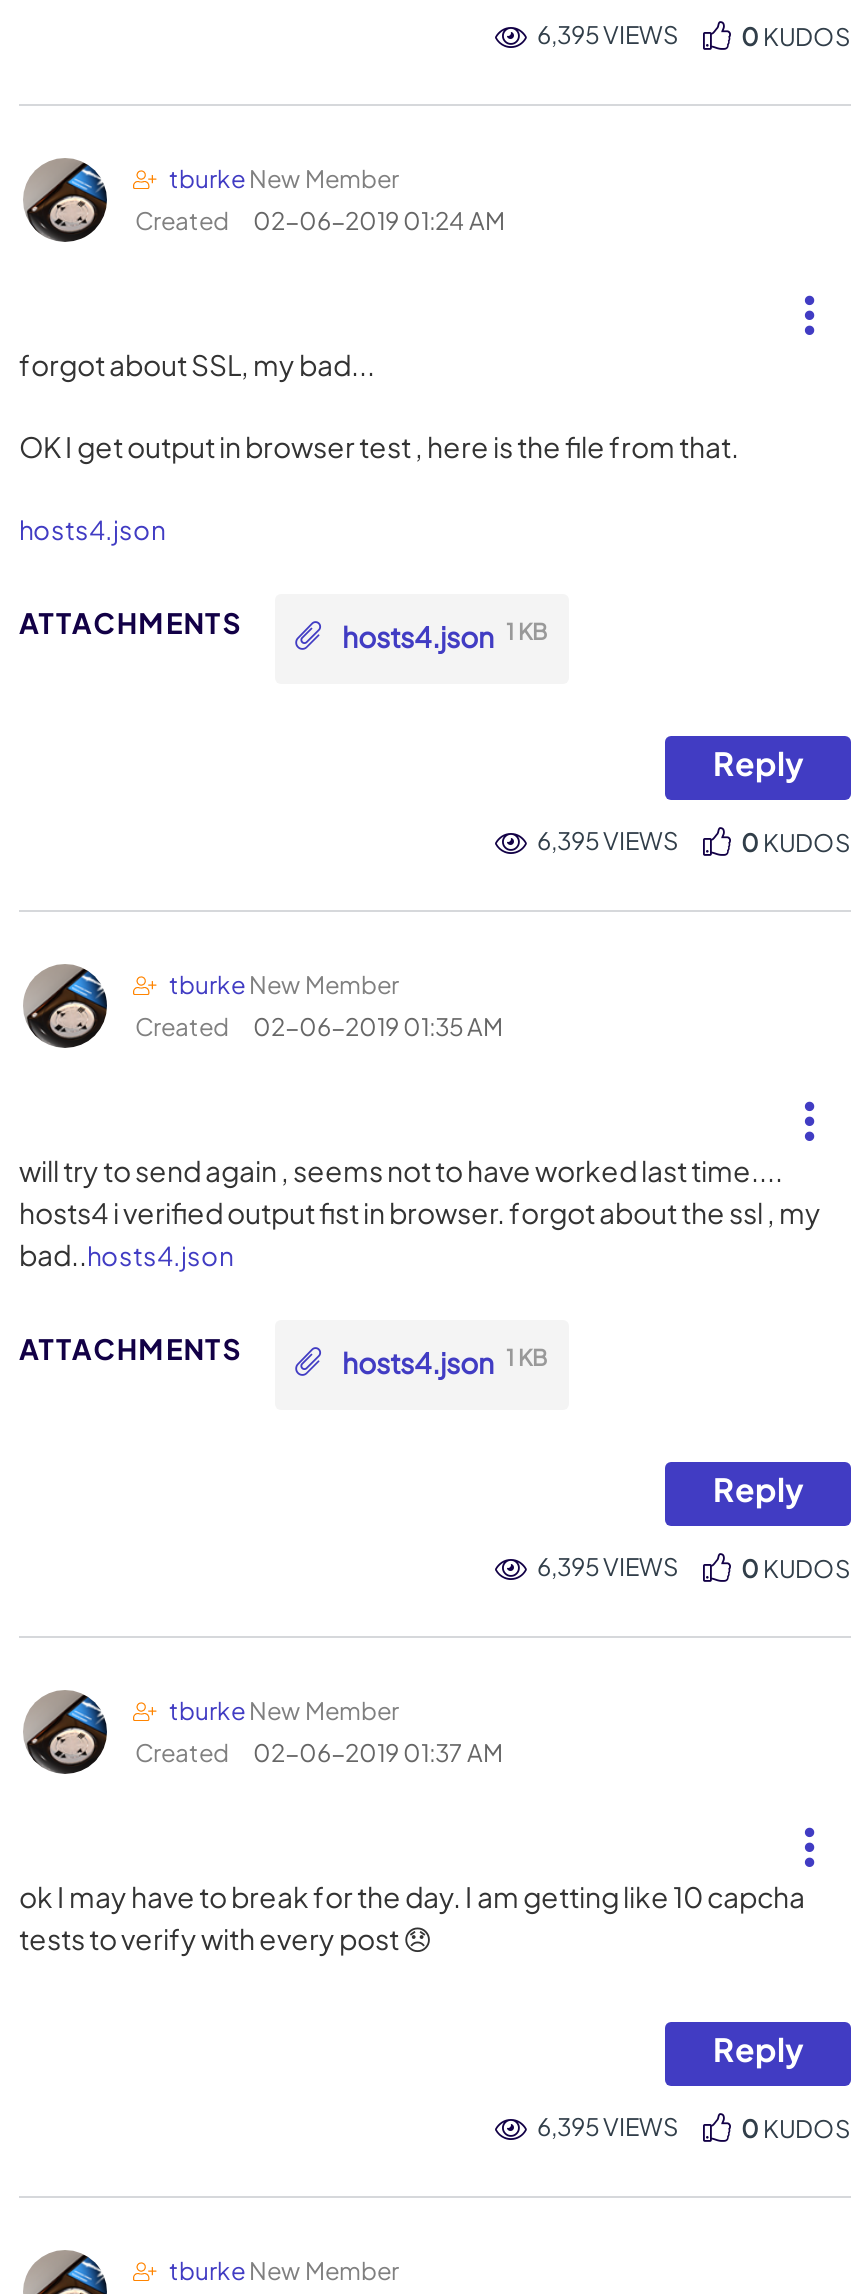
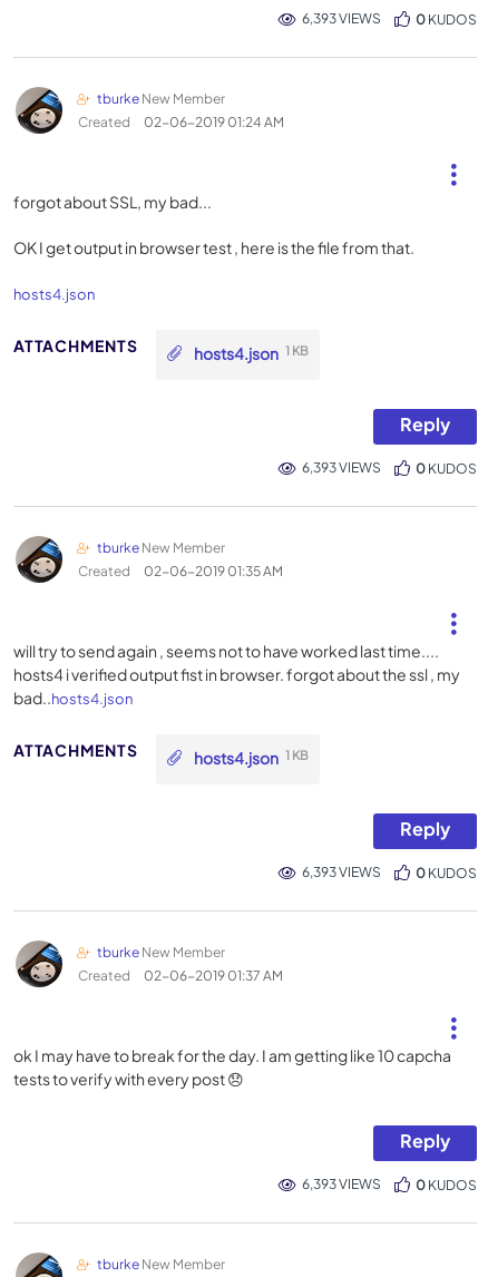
[537,20,679,50] 6,395 VIEWS -> [302,10,381,27] 6,393 VIEWS
[537,826,679,856] 6,395 VIEWS -> [302,459,381,476] 6,393 VIEWS
[537,1552,679,1582] 6,395 VIEWS -> [302,864,381,880] 6,393 VIEWS
[537,2112,679,2142] 6,395 VIEWS -> [302,1176,381,1192] 6,393 VIEWS

